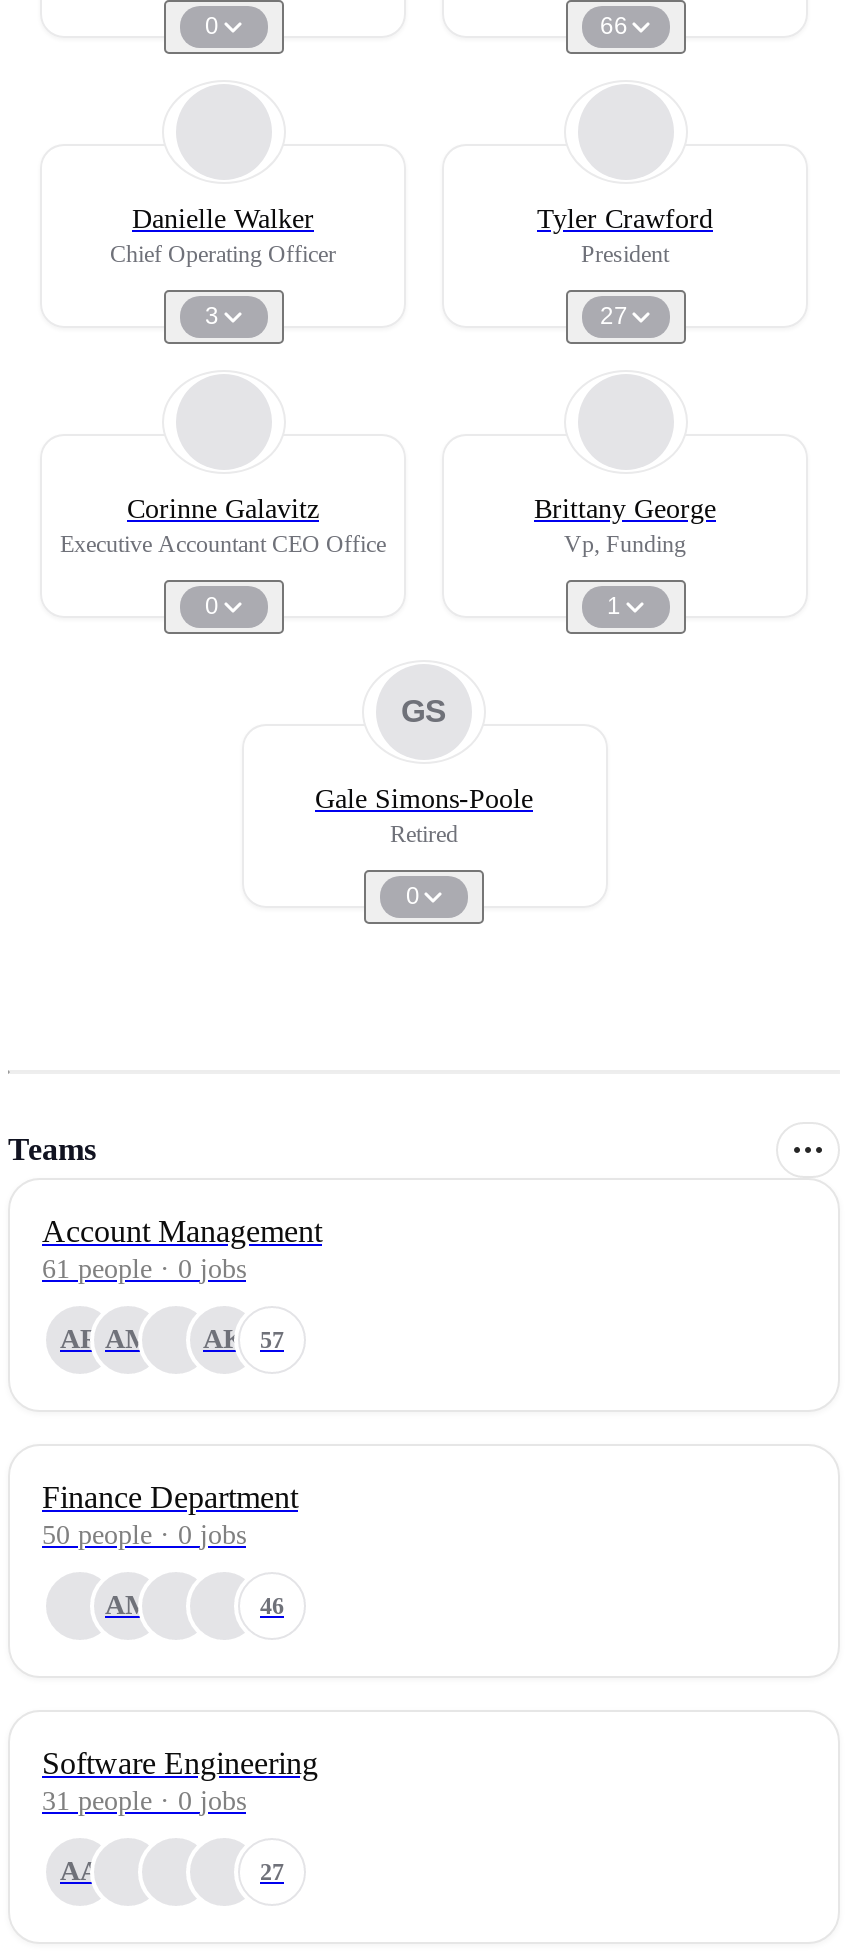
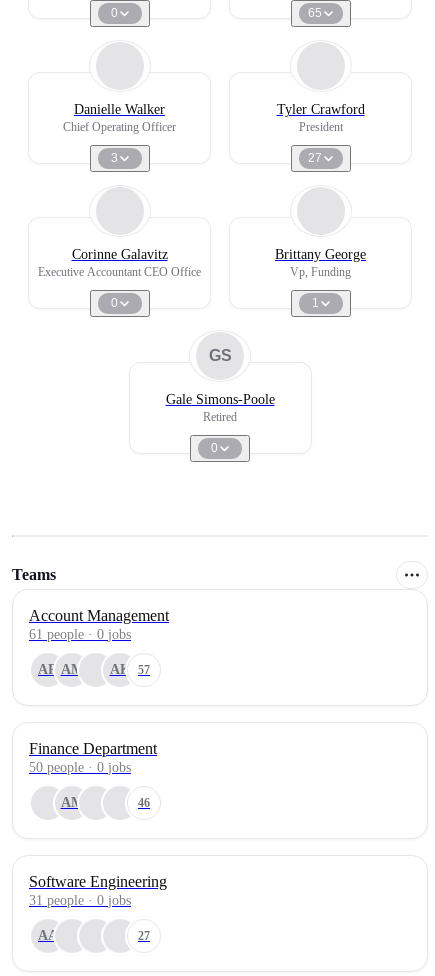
[600,12,628,40] 66 -> [308,6,322,20] 65

